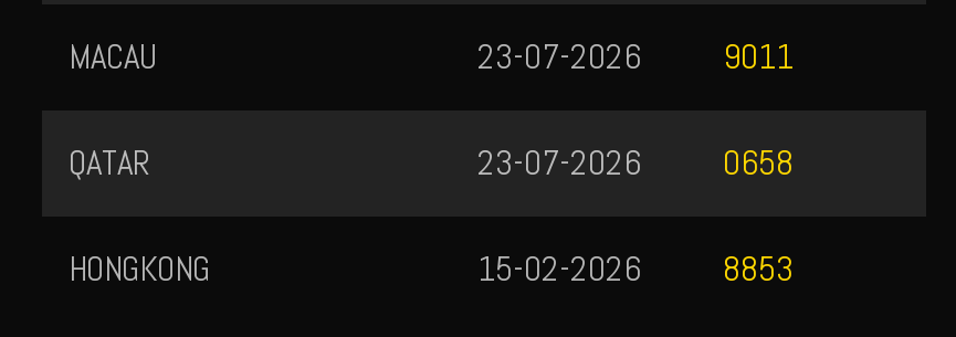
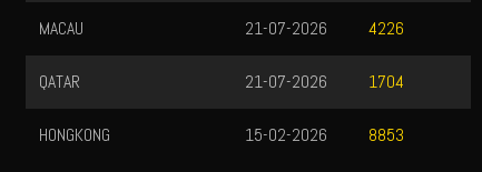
[477,35,641,79] 23-07-2026 -> [245,18,327,40] 21-07-2026
[723,36,794,80] 9011 -> [368,18,404,40] 4226
[477,141,641,185] 23-07-2026 -> [245,71,327,93] 21-07-2026
[723,142,794,186] 0658 -> [368,71,404,94] 1704

